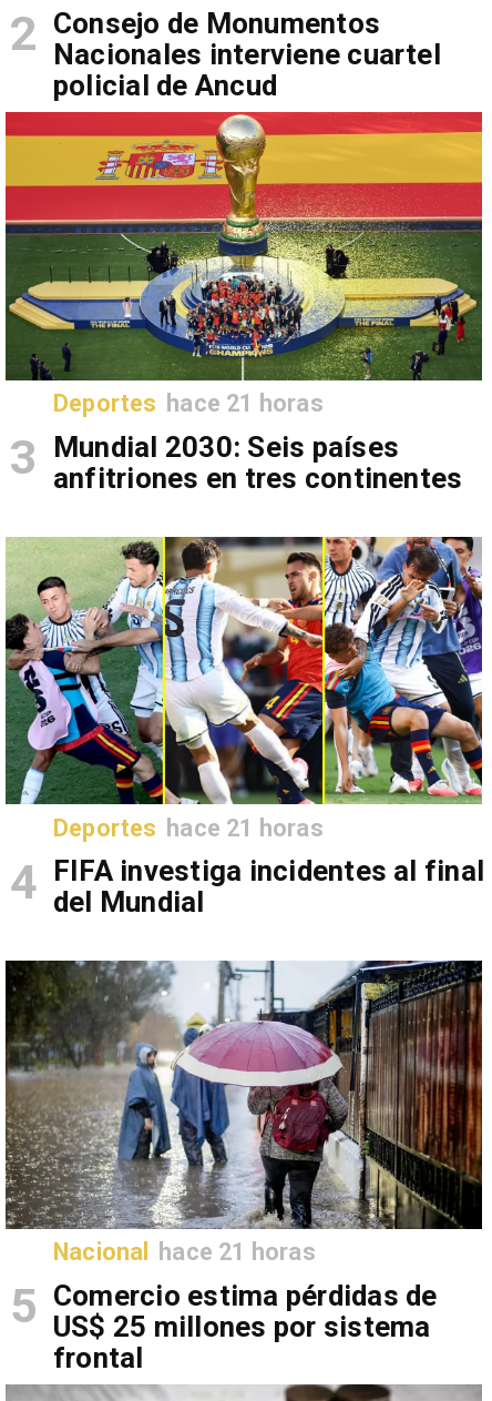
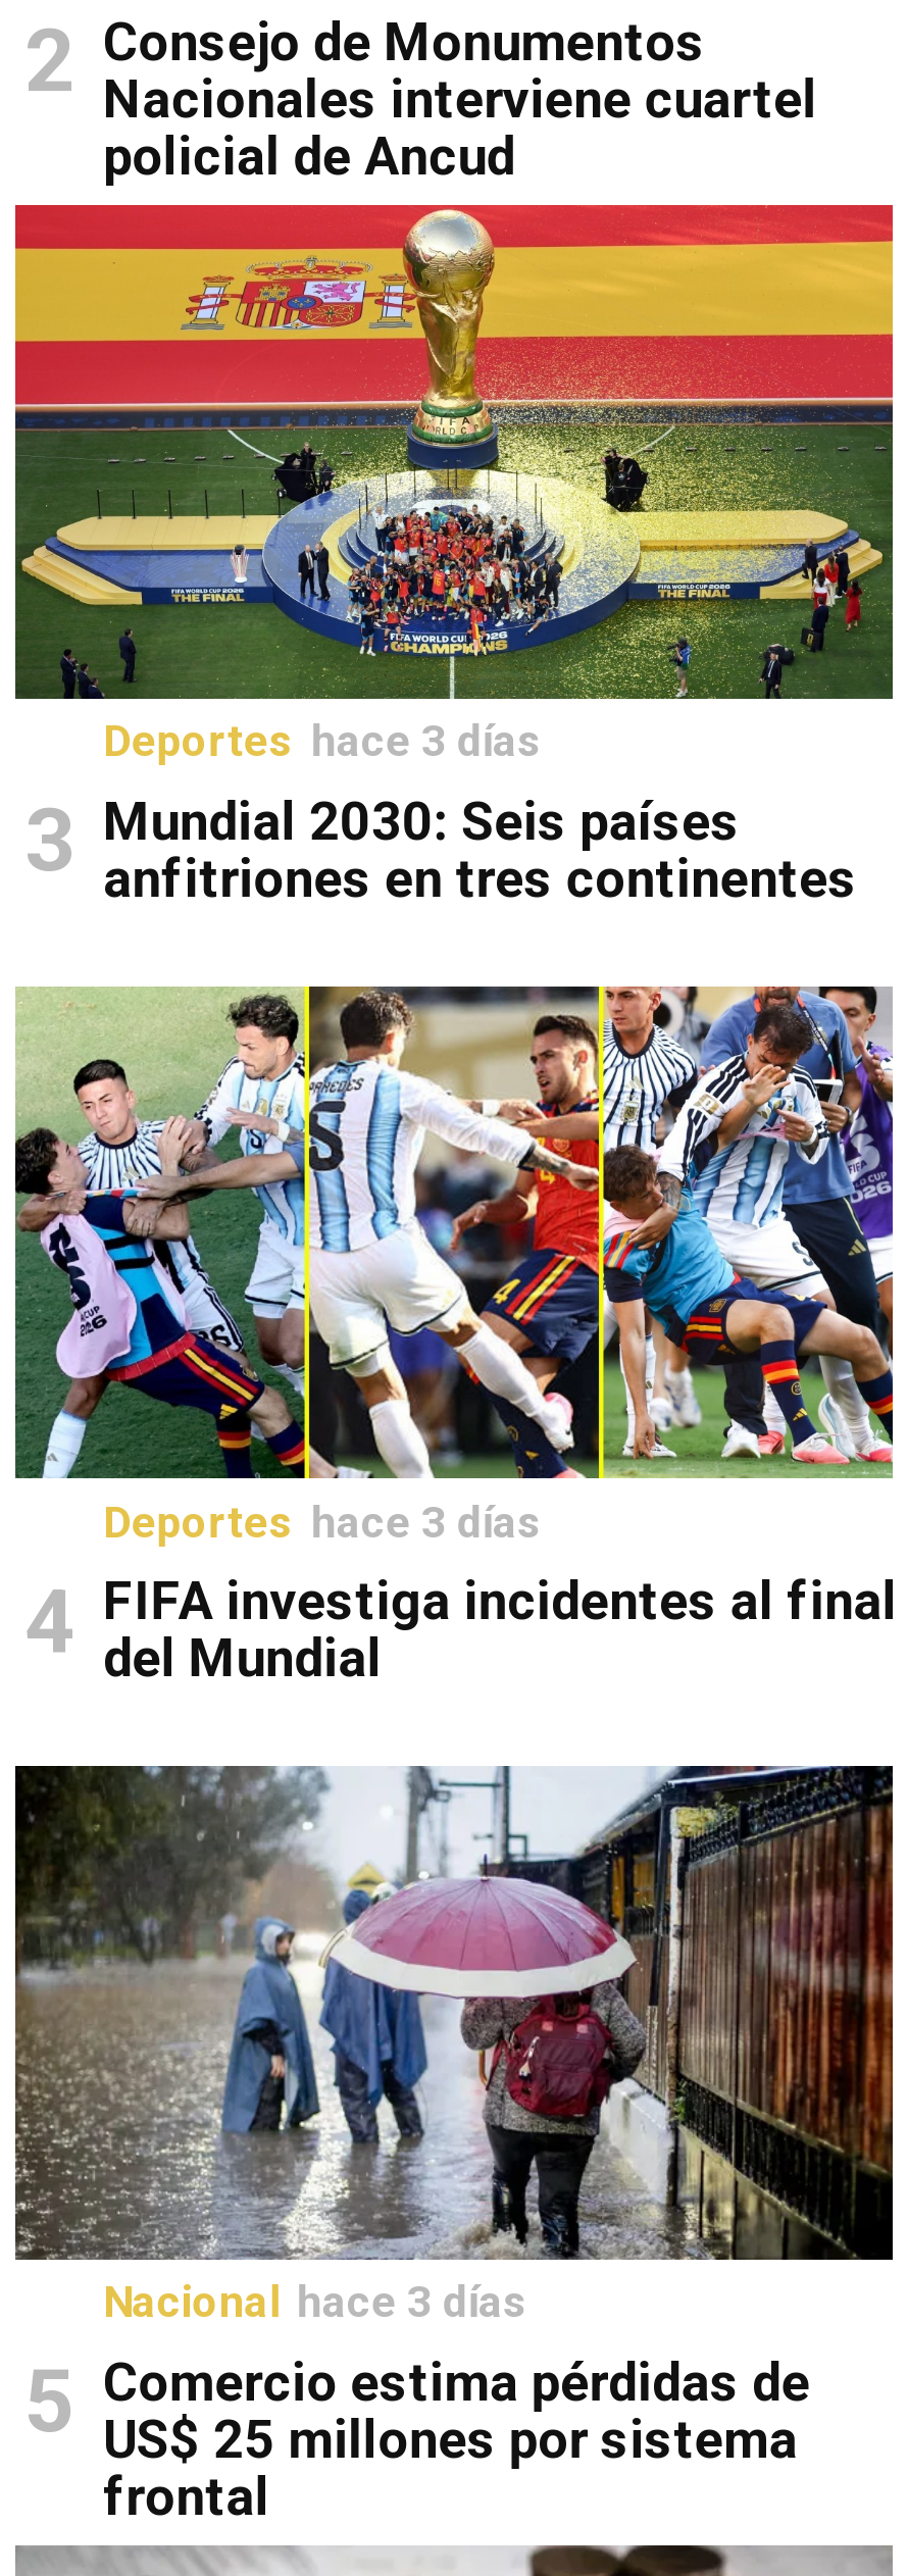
[53,390,323,418] Deportes hace 21 horas -> [103,716,543,767] Deportes hace 3 días
[53,814,323,842] Deportes hace 21 horas -> [103,1496,543,1547] Deportes hace 3 días
[53,1238,316,1266] Nacional hace 21 horas -> [103,2276,528,2327] Nacional hace 3 días

